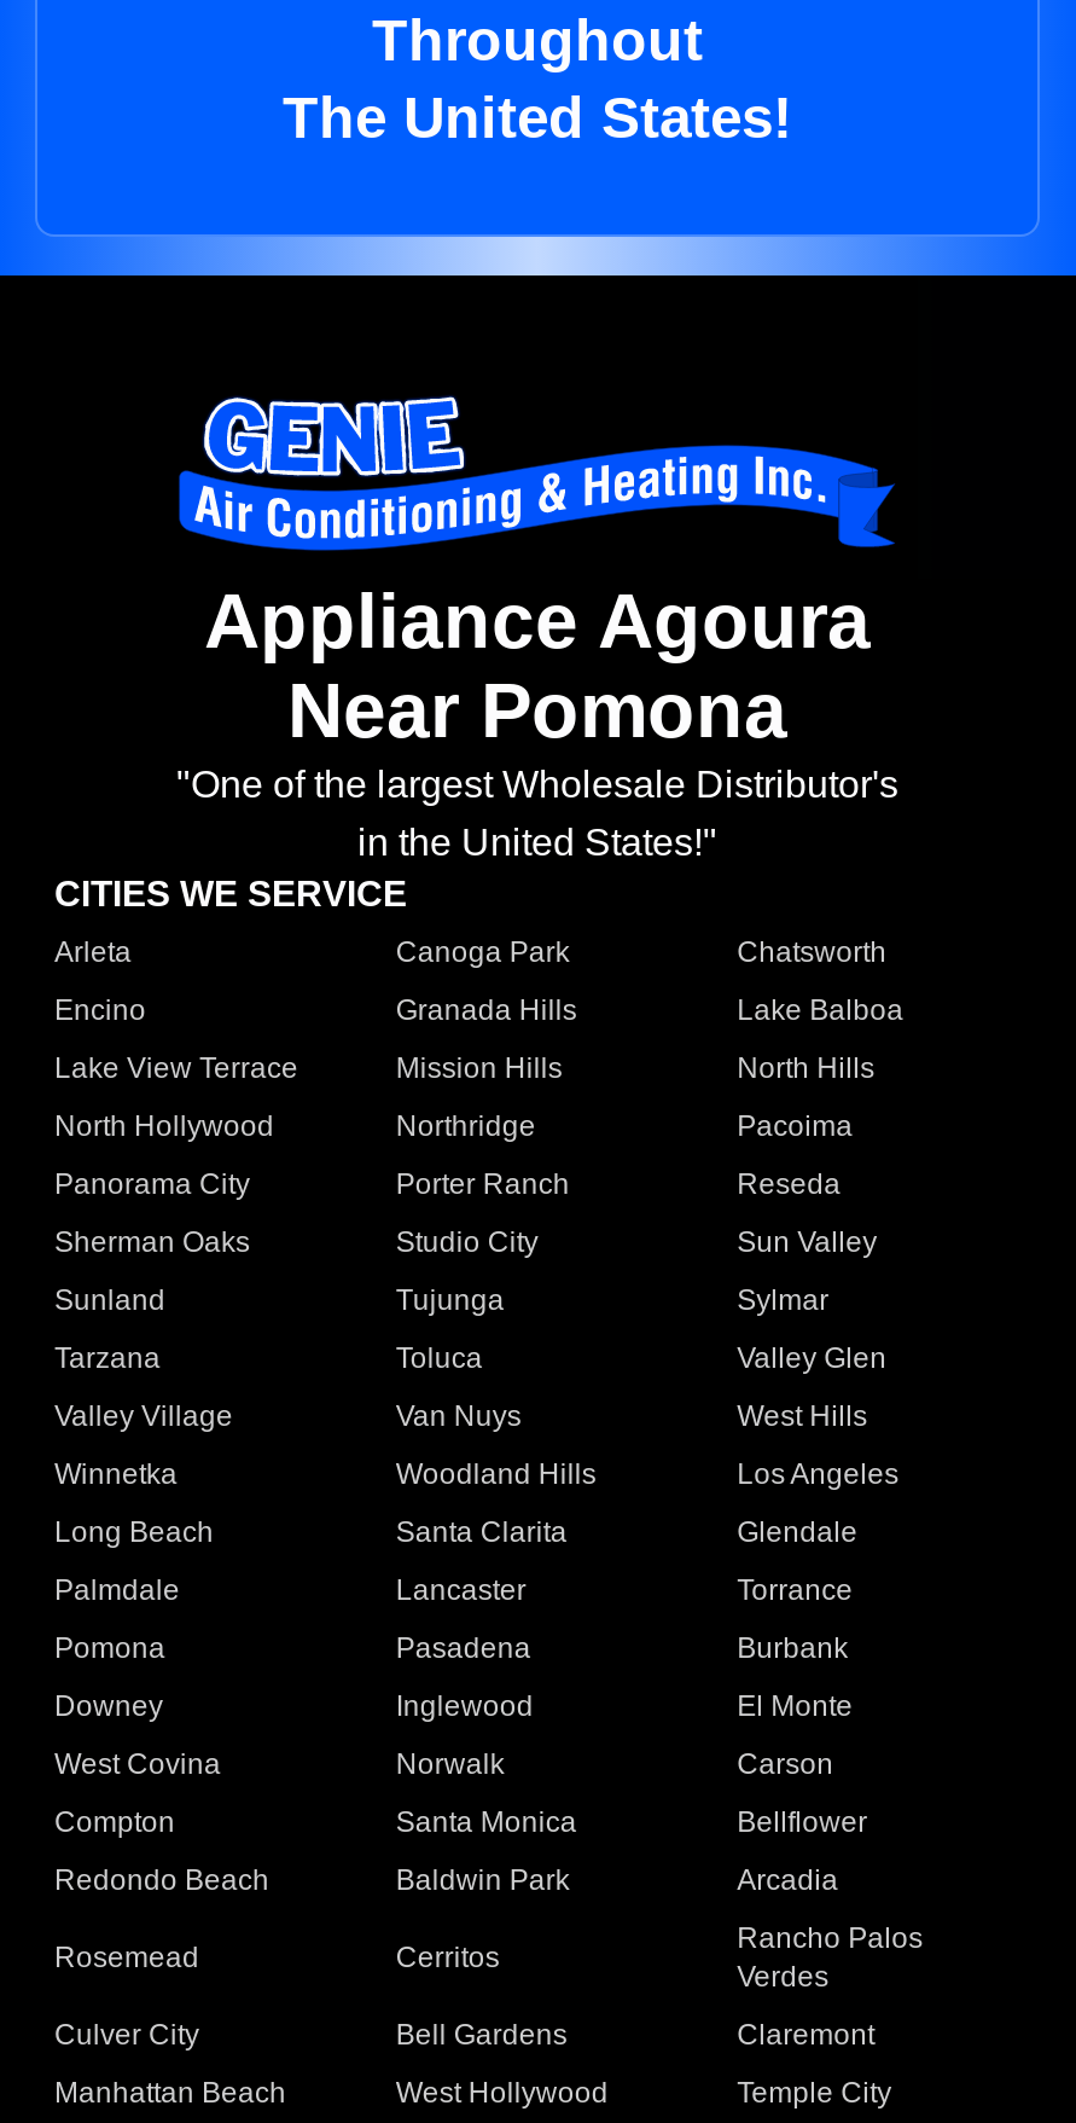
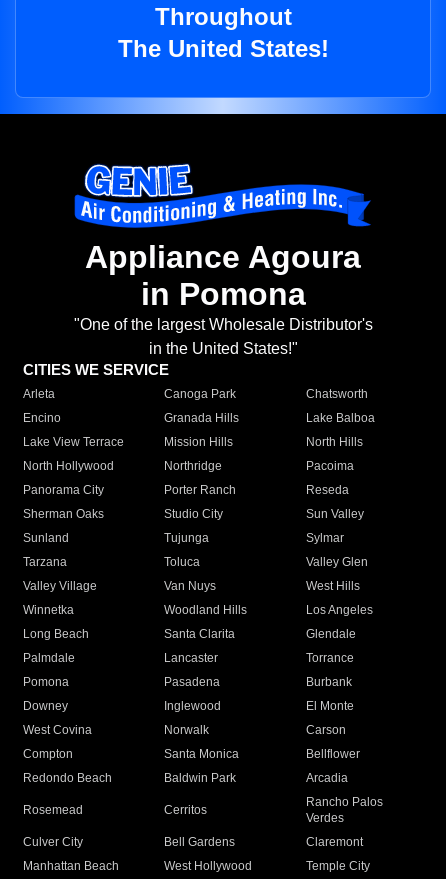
[287,668,787,755] Near Pomona -> [140,276,305,312] in Pomona

